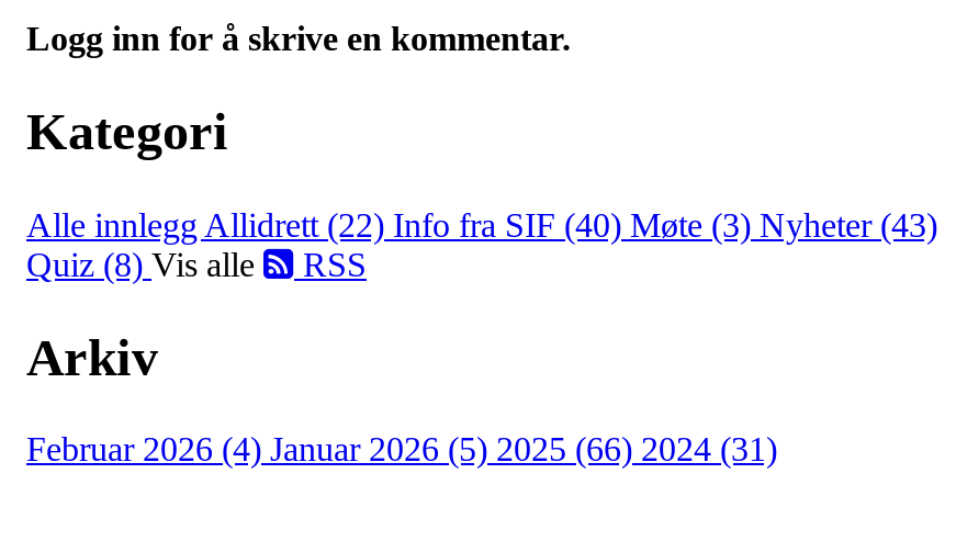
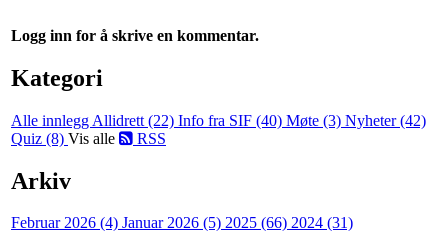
[26,205,937,243] Alle innlegg Allidrett (22) Info fra SIF (40) Møte (3) Nyheter (43) -> [11,111,426,128] Alle innlegg Allidrett (22) Info fra SIF (40) Møte (3) Nyheter (42)

